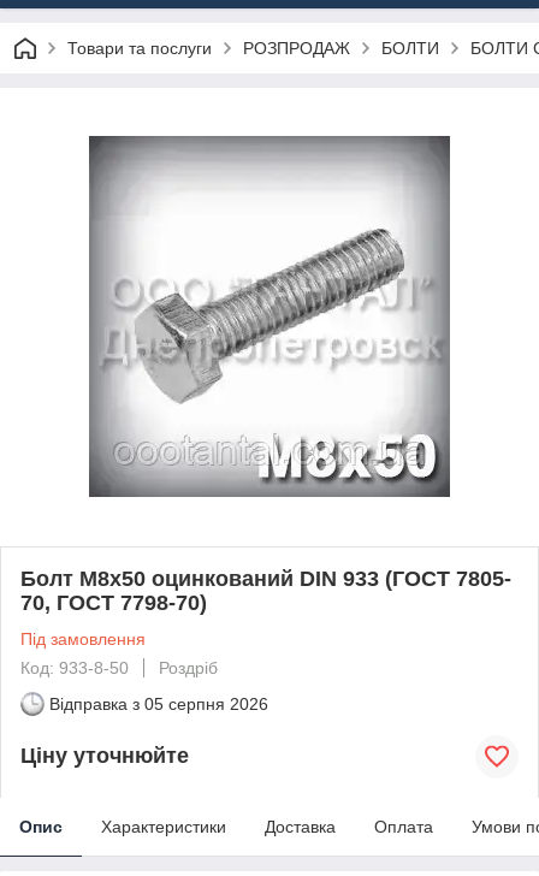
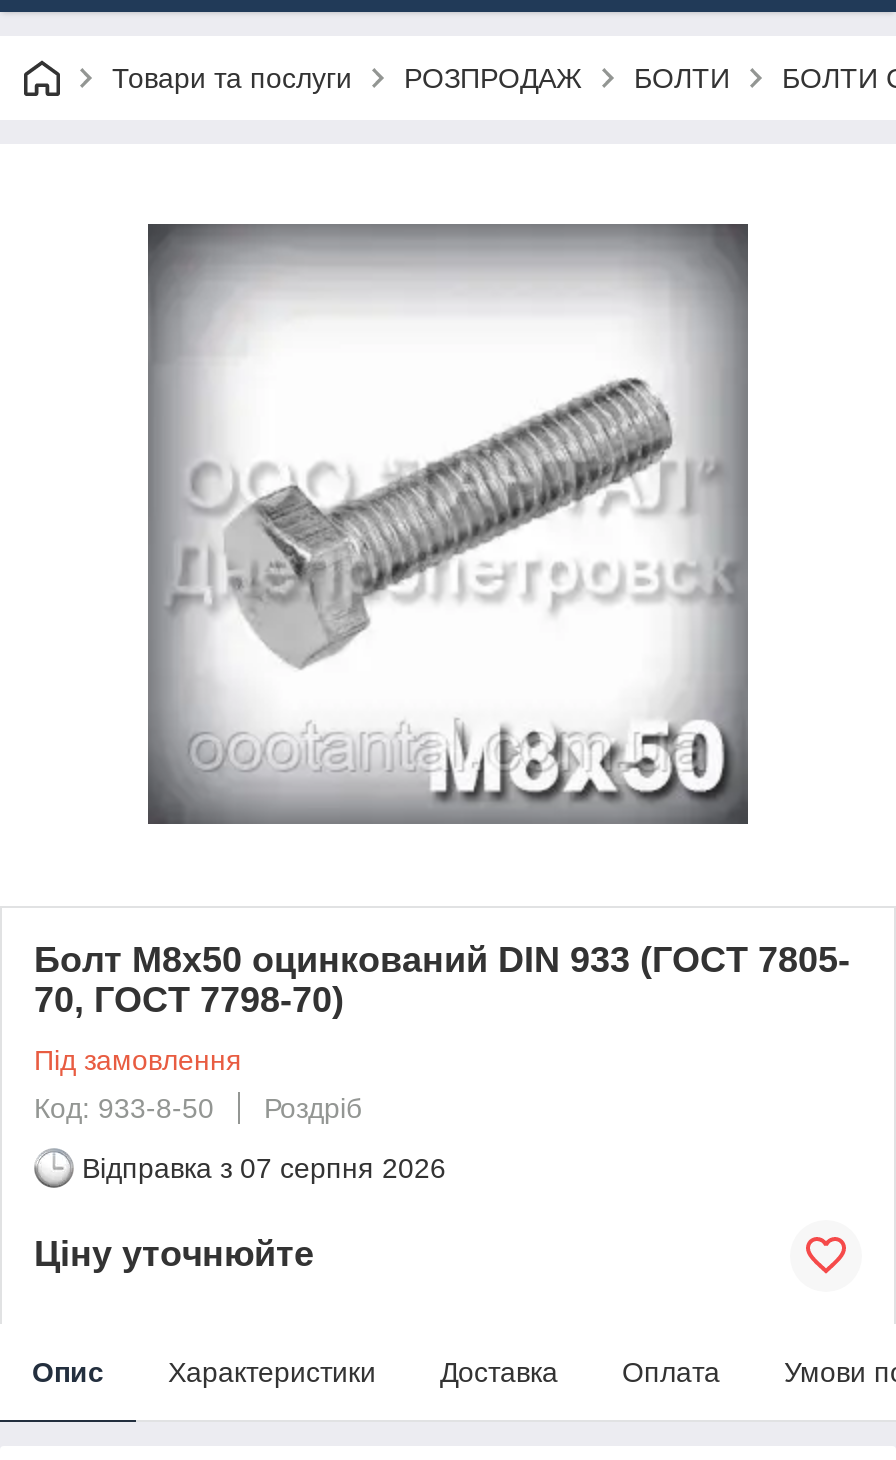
[49,694,268,713] Відправка з 05 серпня 2026 -> [82,1152,446,1184] Відправка з 07 серпня 2026

